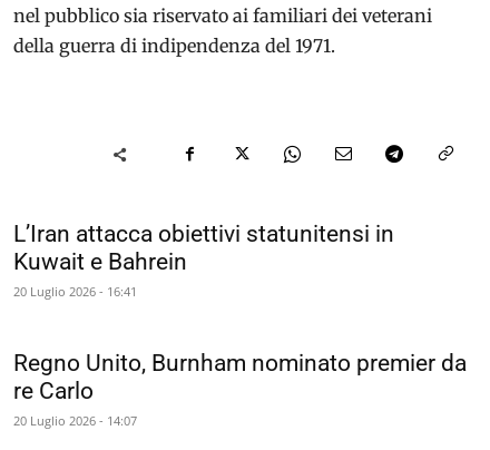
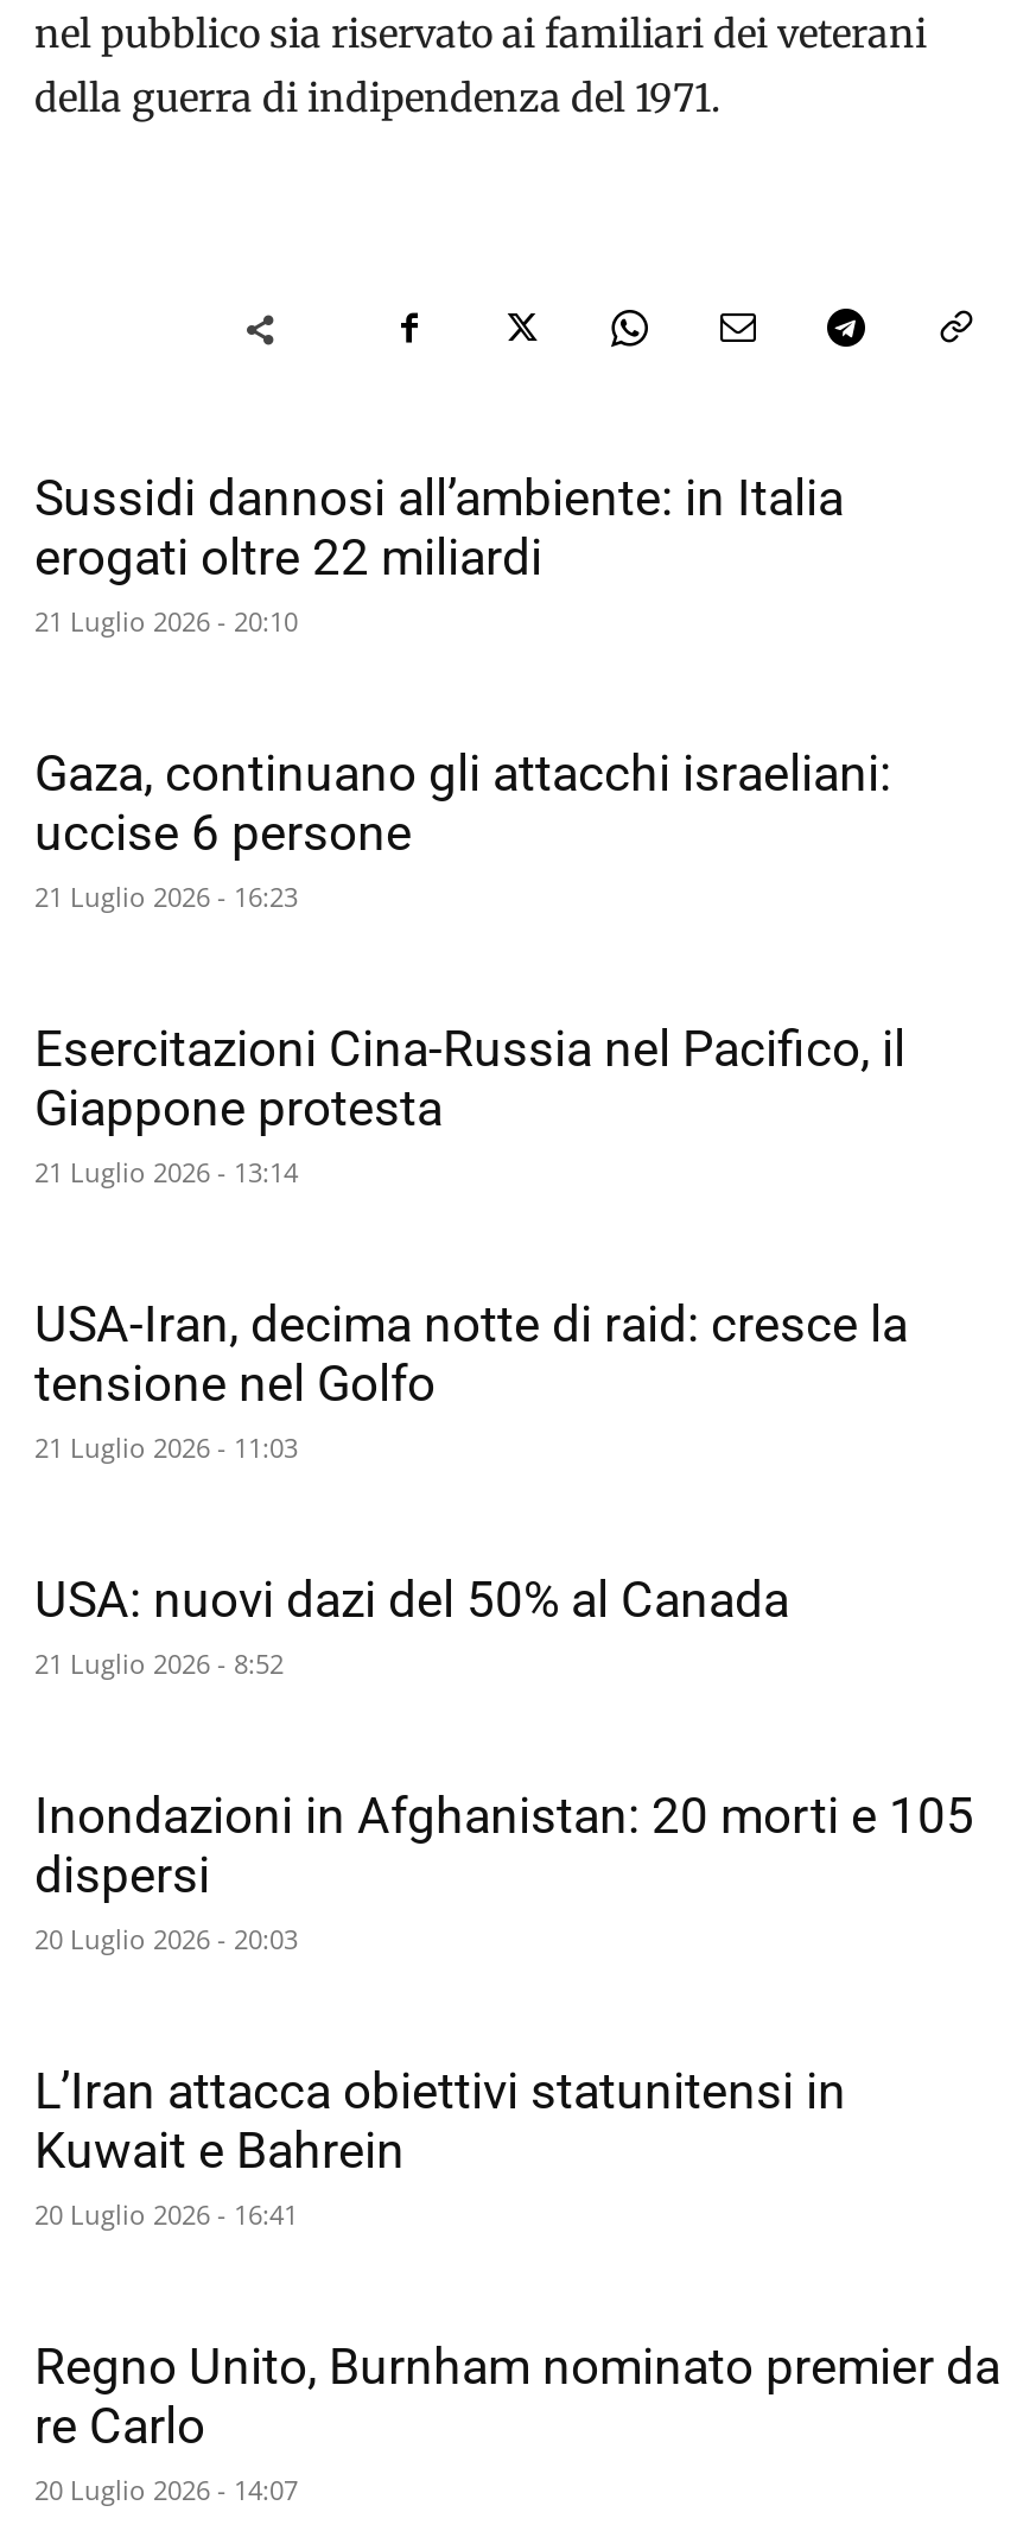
none -> [34,471,974,1957] Sussidi dannosi all’ambiente: in Italia | erogati oltre 22 miliardi | 21 Luglio 2026 - 20:10 | Gaza, continuano gli attacchi israeliani: | uccise 6 persone | 21 Luglio 2026 - 16:23 | Esercitazioni Cina-Russia nel Pacifico, il | Giappone protesta | 21 Luglio 2026 - 13:14 | USA-Iran, decima notte di raid: cresce la | tensione nel Golfo | 21 Luglio 2026 - 11:03 | USA: nuovi dazi del 50% al Canada | 21 Luglio 2026 - 8:52 | Inondazioni in Afghanistan: 20 morti e 105 | dispersi | 20 Luglio 2026 - 20:03

